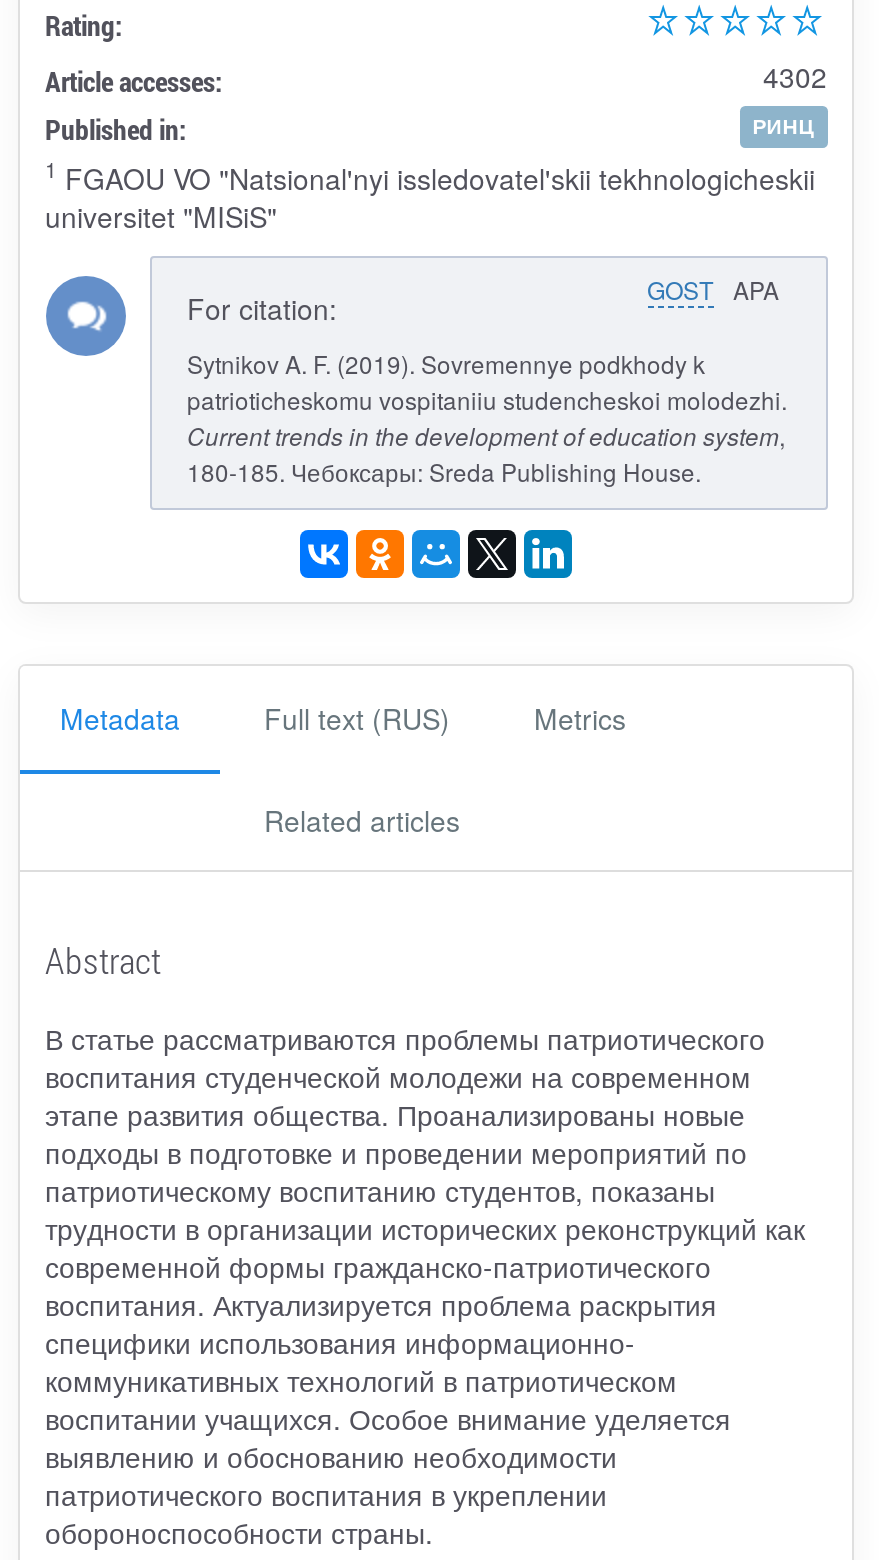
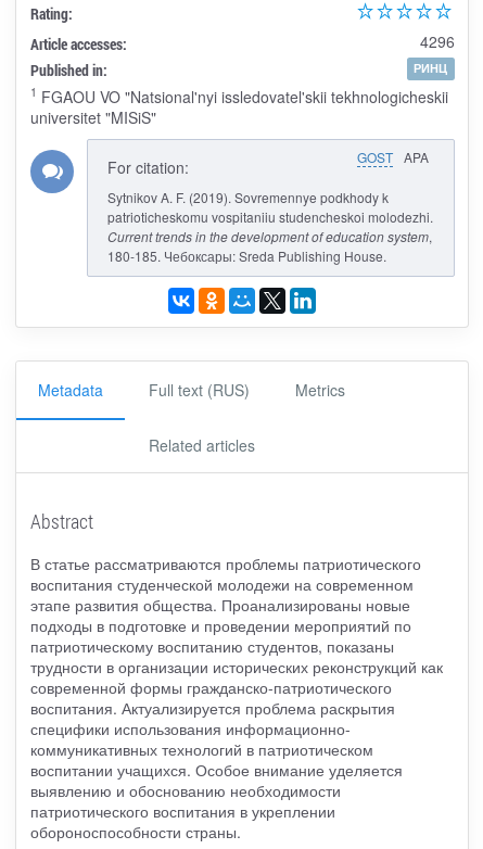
[763,55,827,95] 4302 -> [420,30,454,52] 4296

